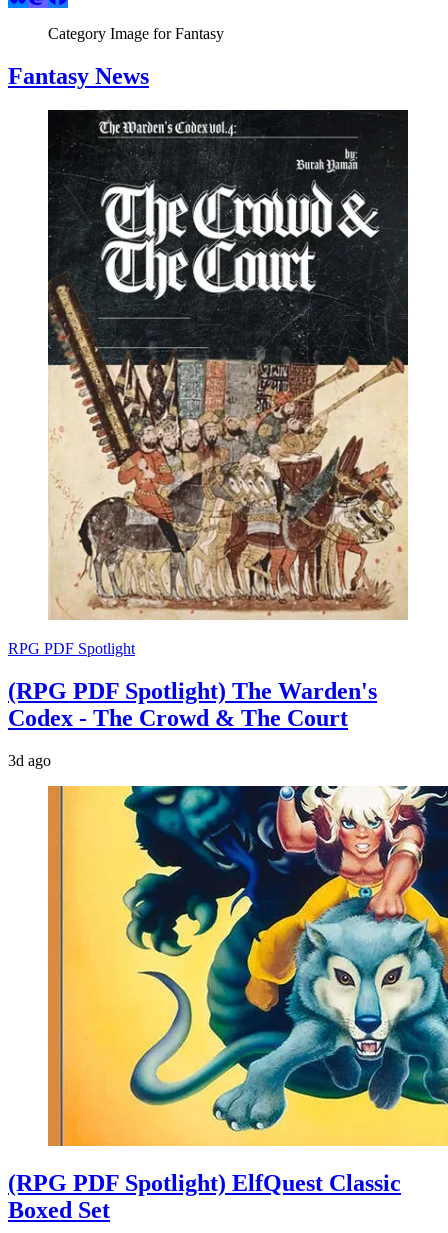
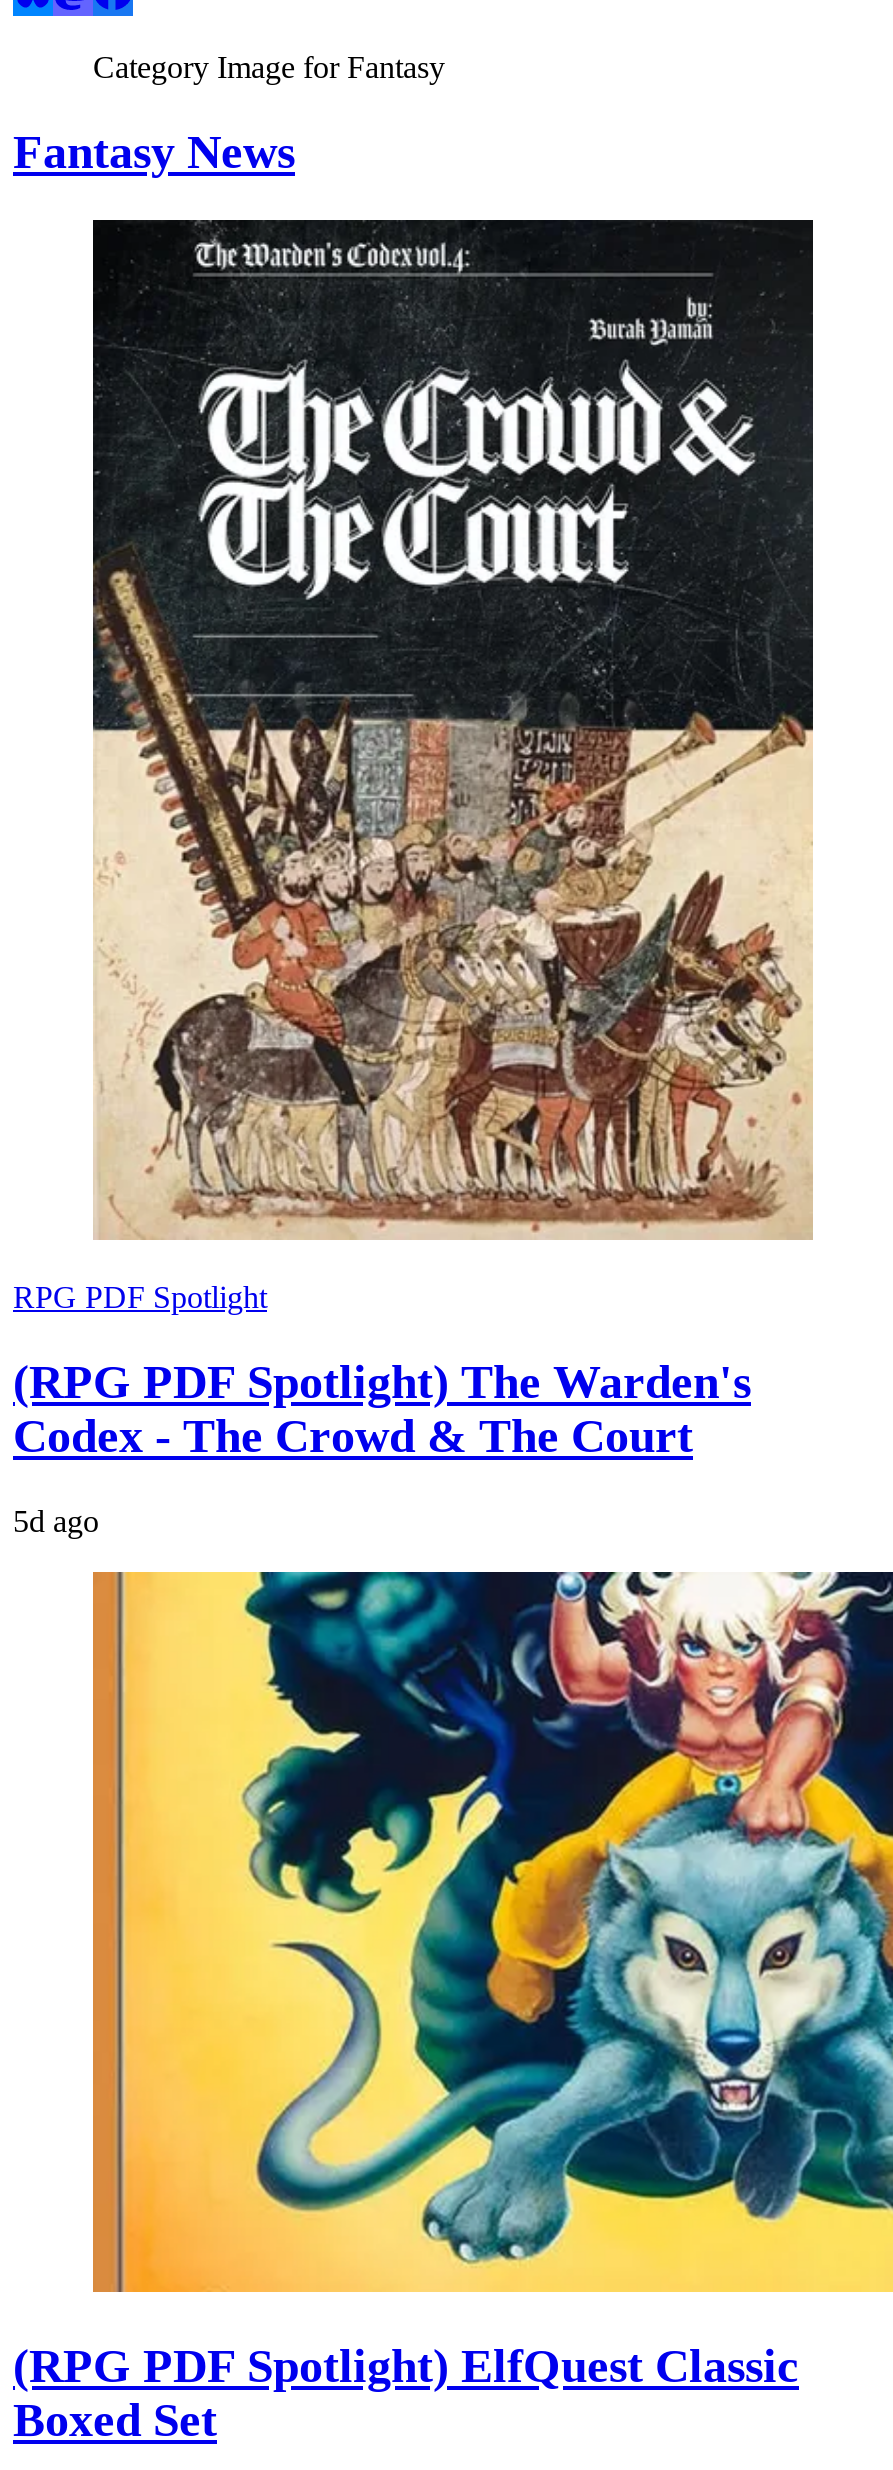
[8,752,51,769] 3d ago -> [13,1503,99,1537] 5d ago

